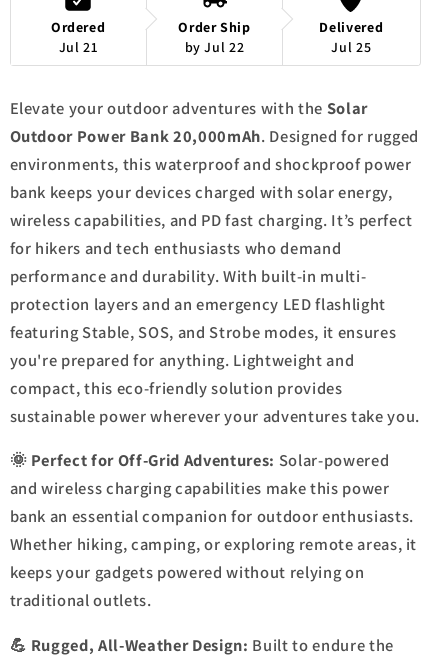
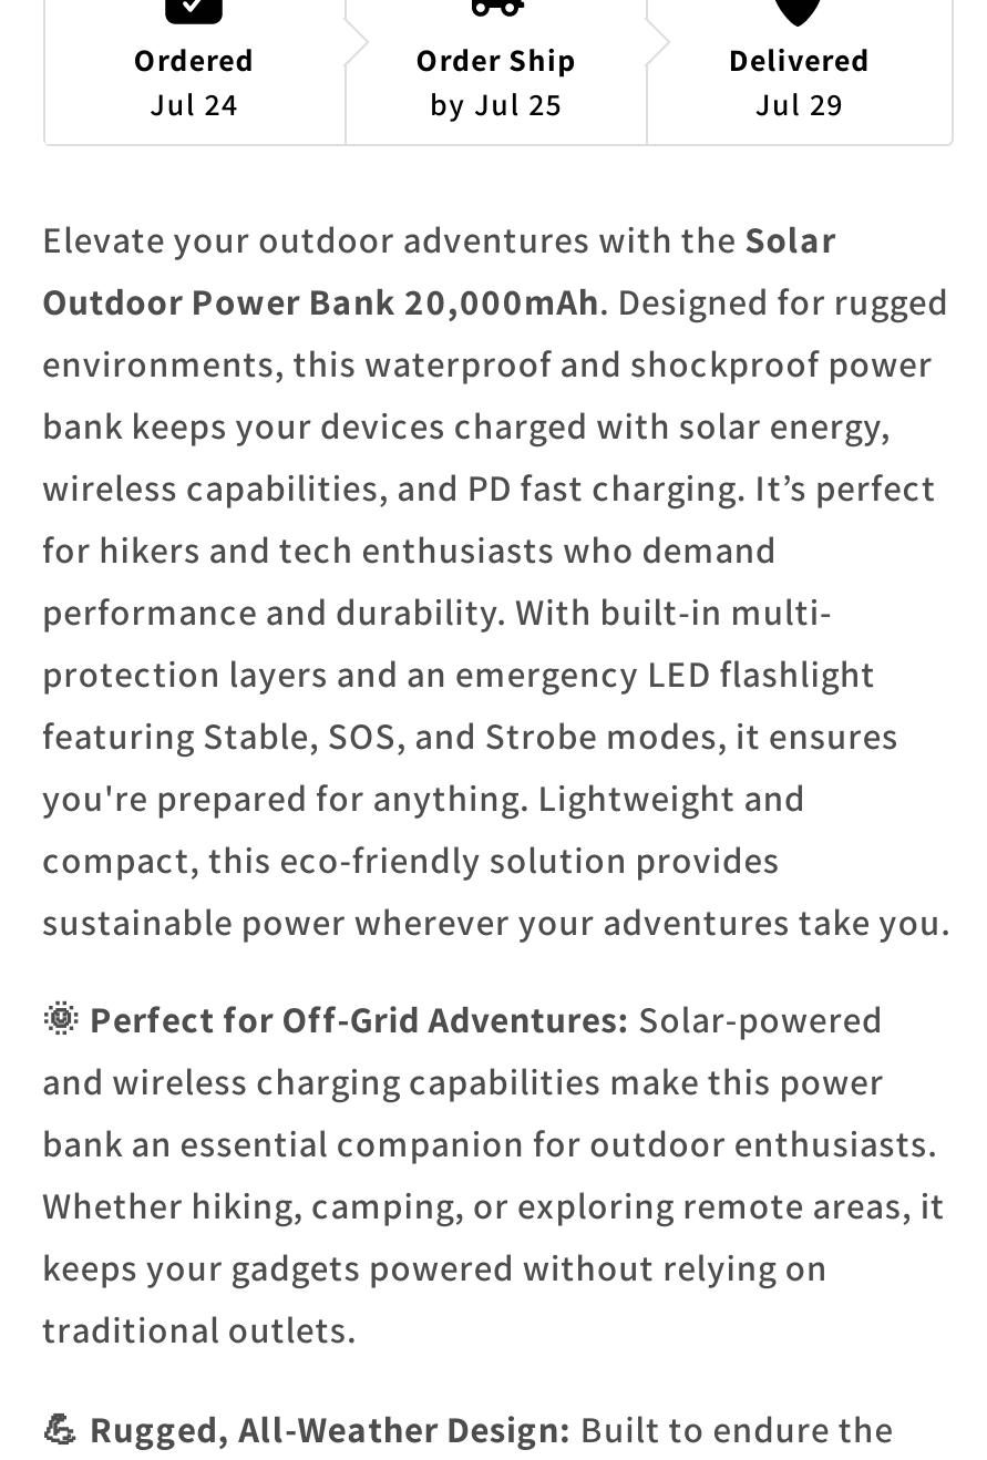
[59,38,98,56] Jul 21 -> [150,85,238,125] Jul 24
[184,38,244,56] by Jul 22 -> [430,85,563,125] by Jul 25
[331,38,371,56] Jul 25 -> [755,85,844,125] Jul 29

